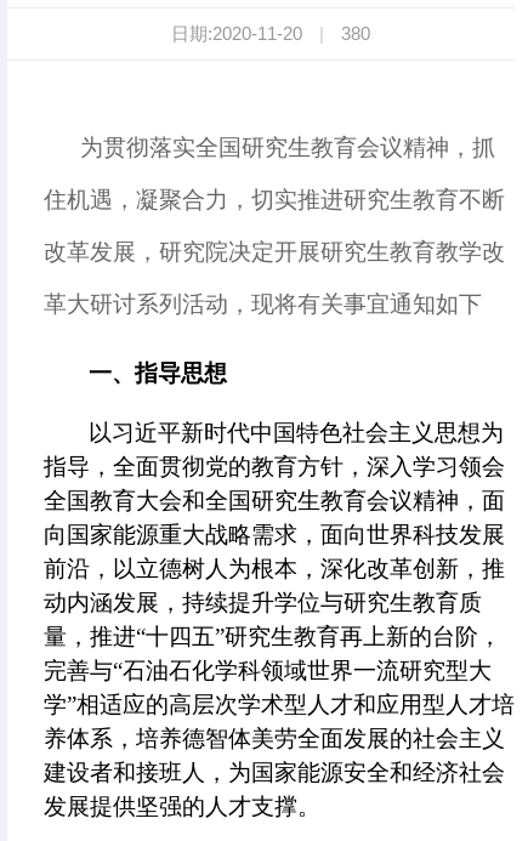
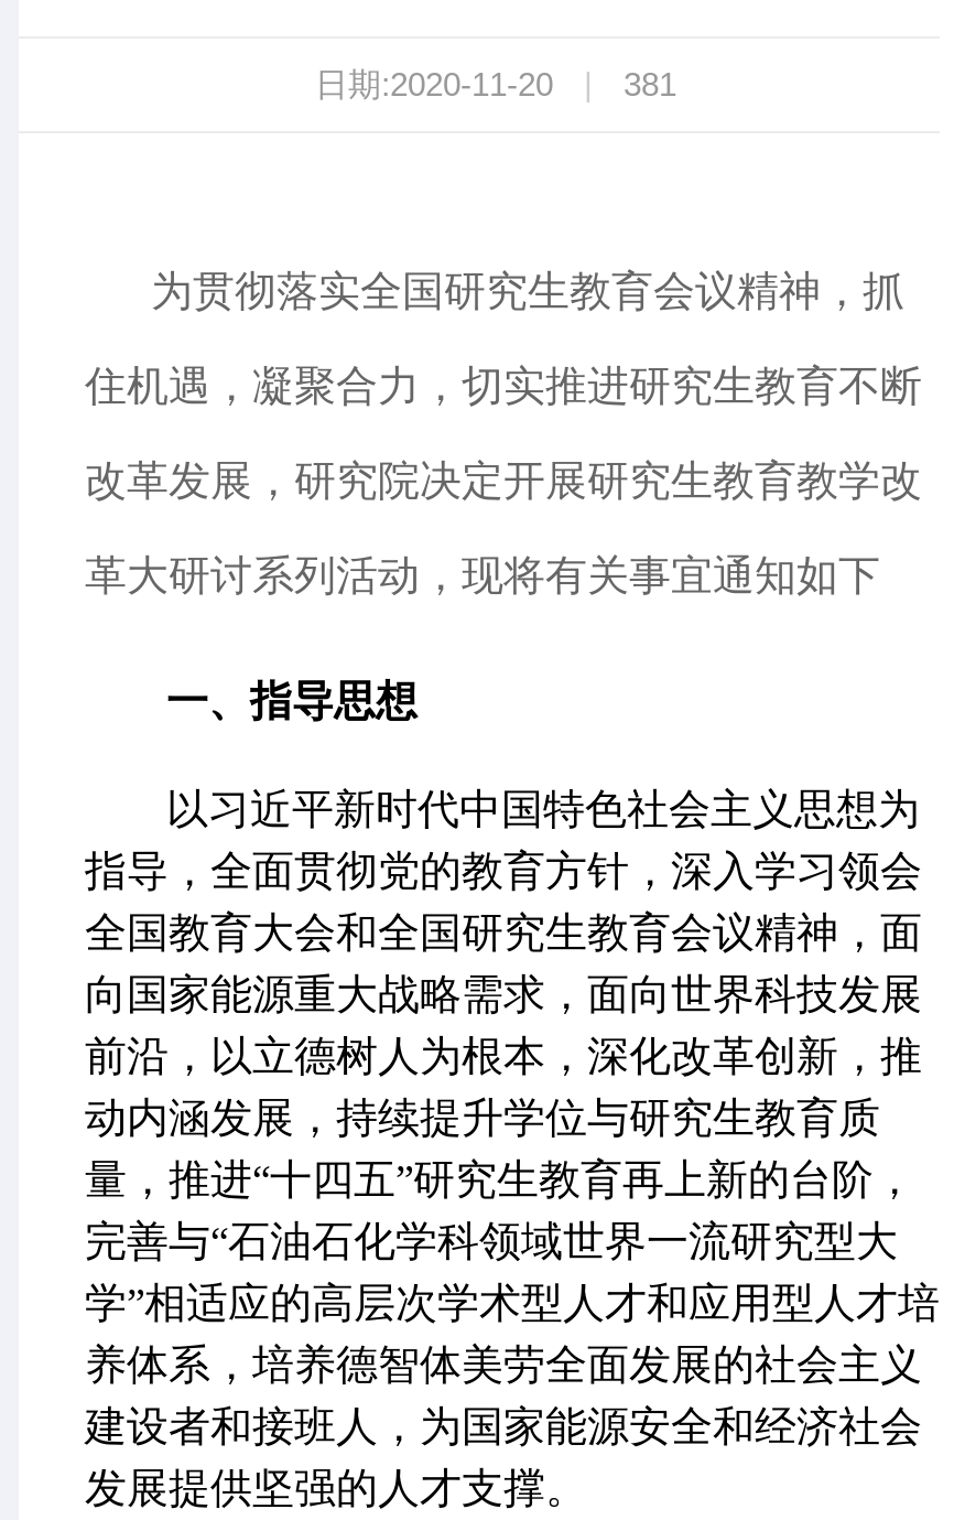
[340,23,370,43] 380 -> [624,64,676,102] 381

